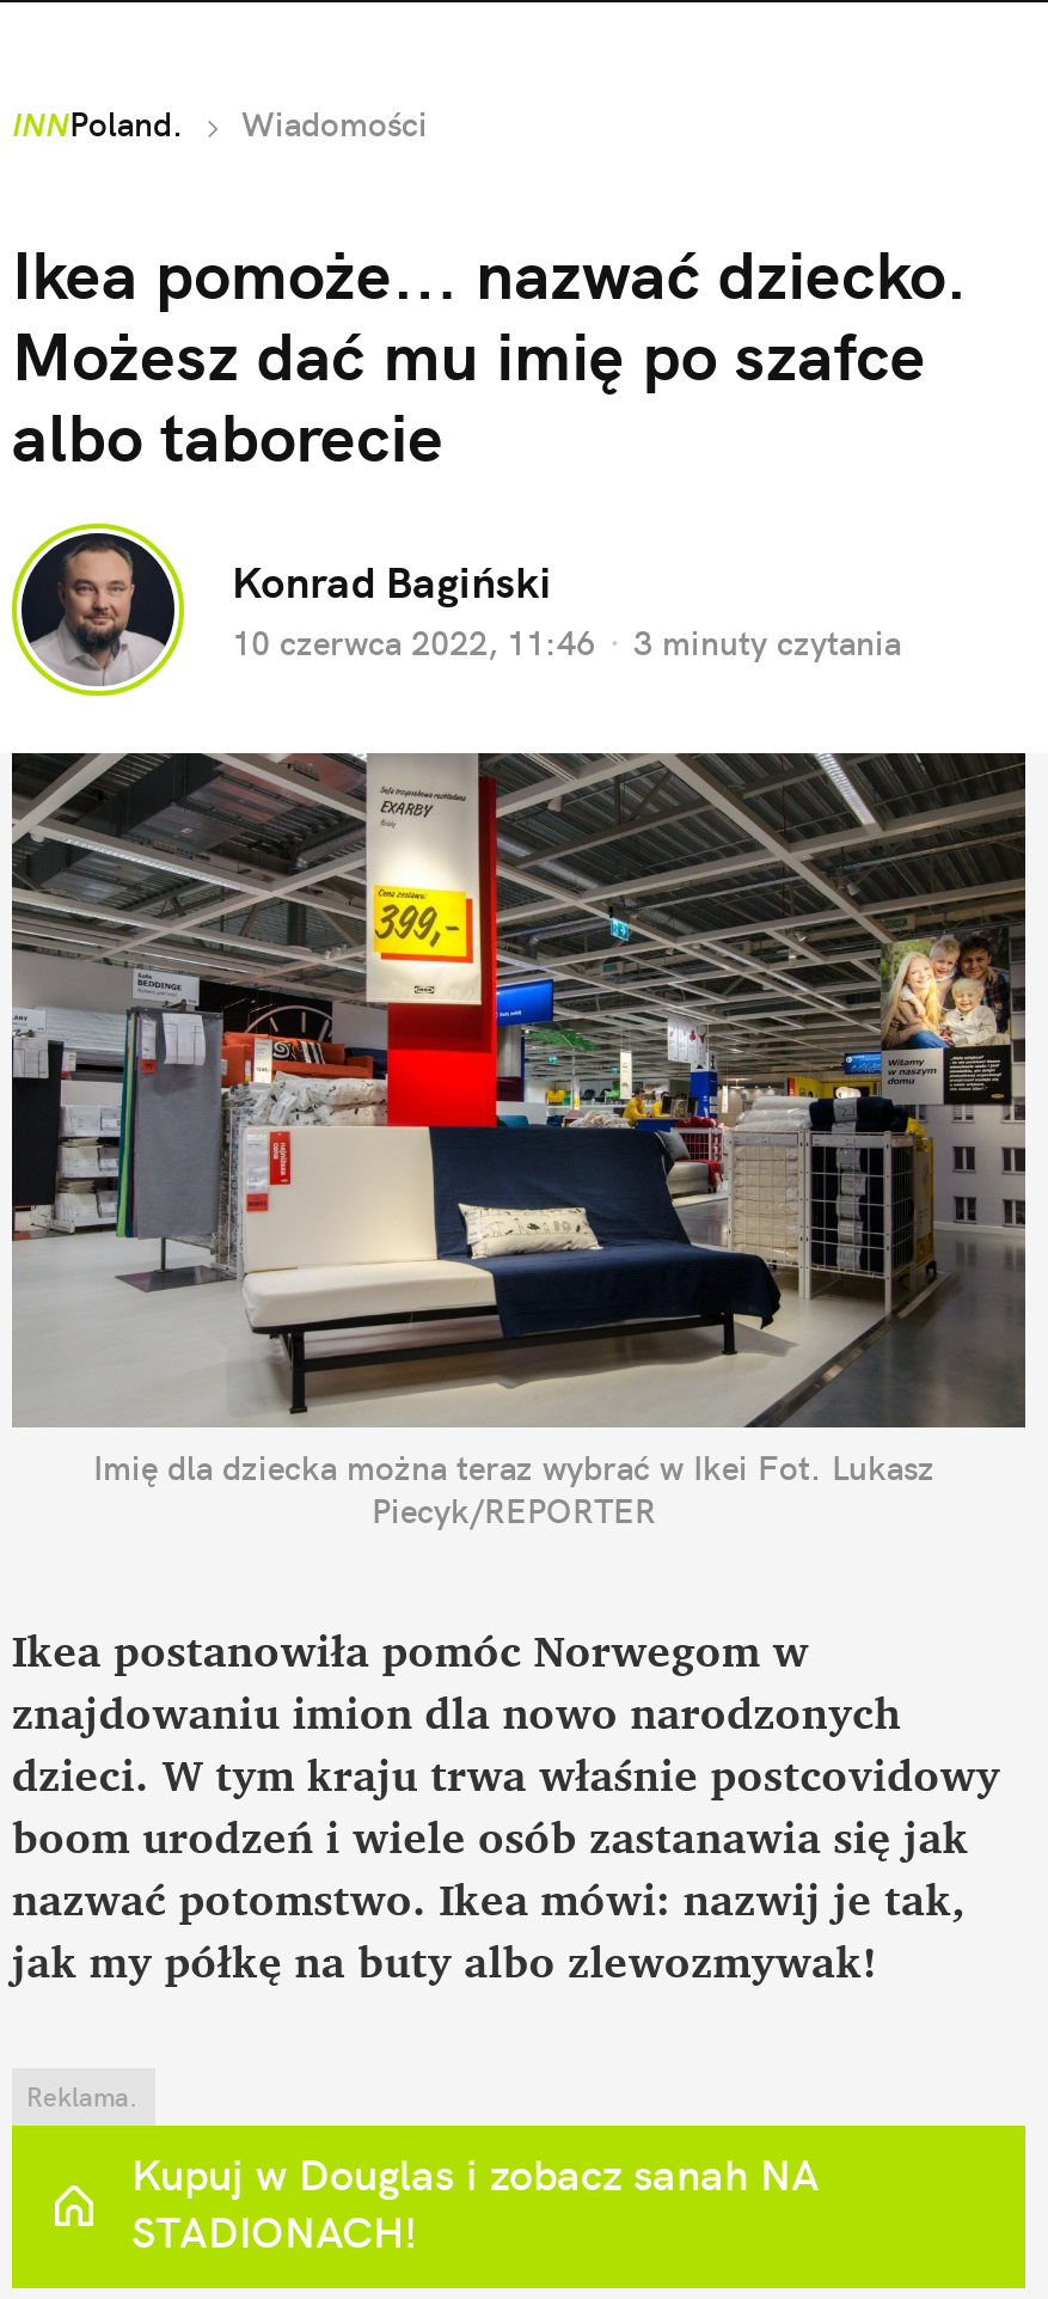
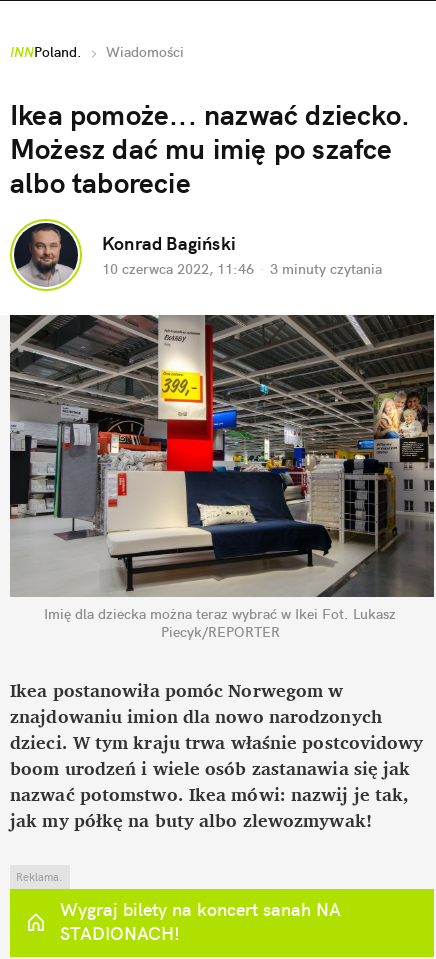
[131,2148,820,2203] Kupuj w Douglas i zobacz sanah NA -> [60,898,341,921] Wygraj bilety na koncert sanah NA

